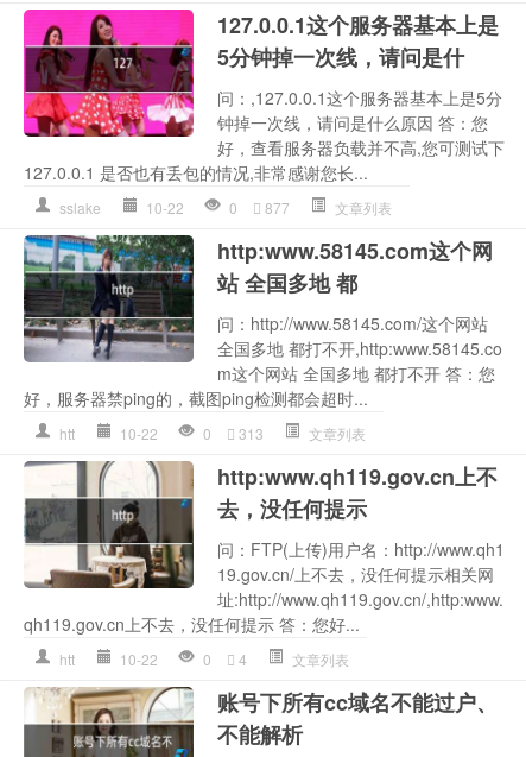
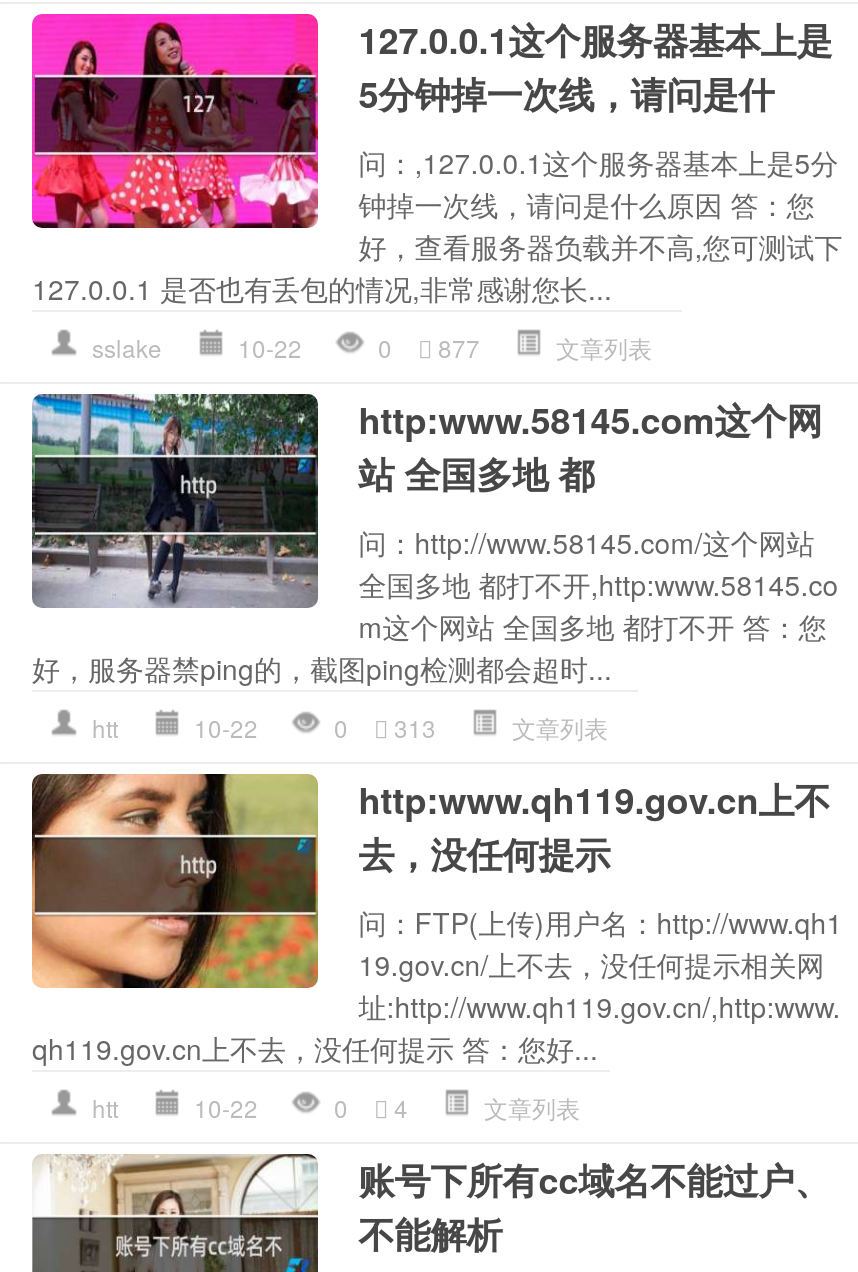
[24,460,195,589] [image] -> [30,772,320,990] [image]

